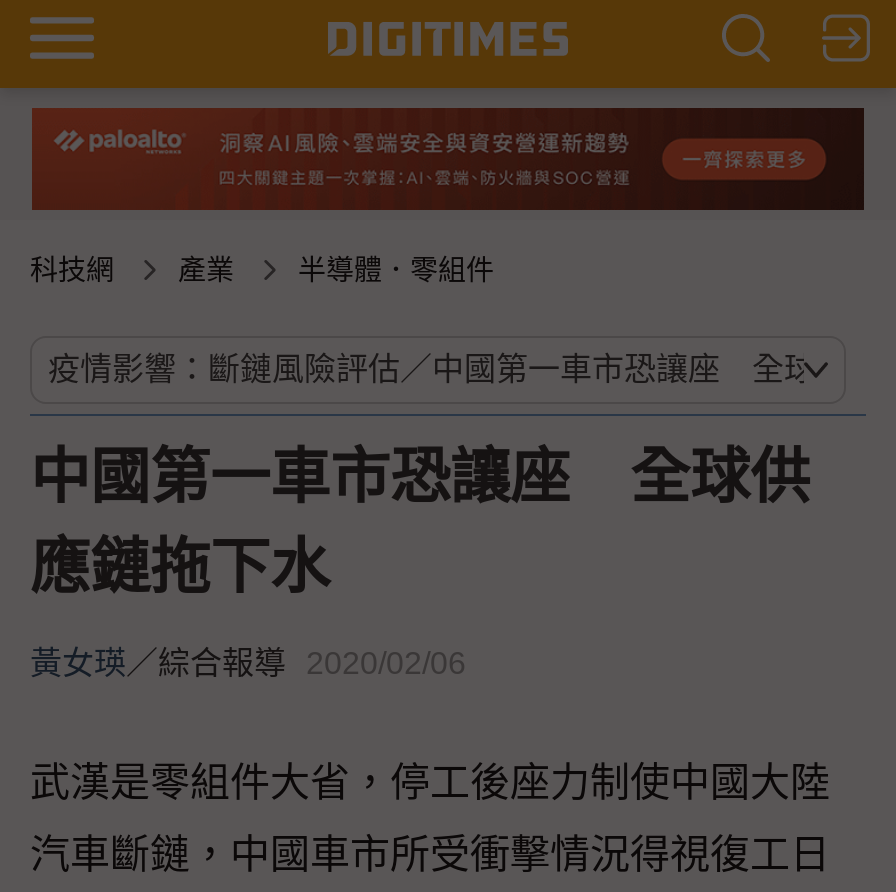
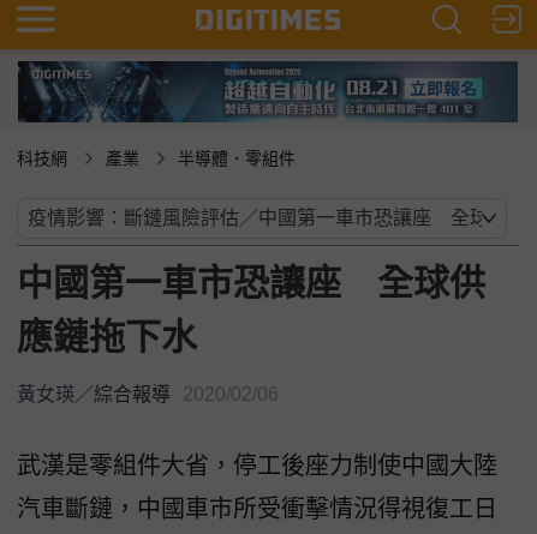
[30,106,866,212] [image] -> [17,60,519,124] [image]

